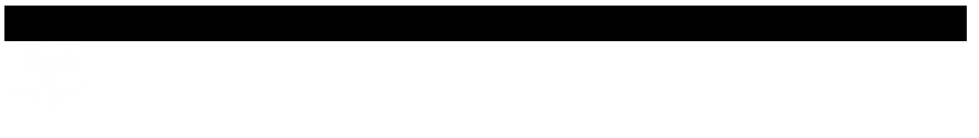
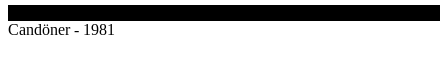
none -> [8,21,115,38] Candöner - 1981

